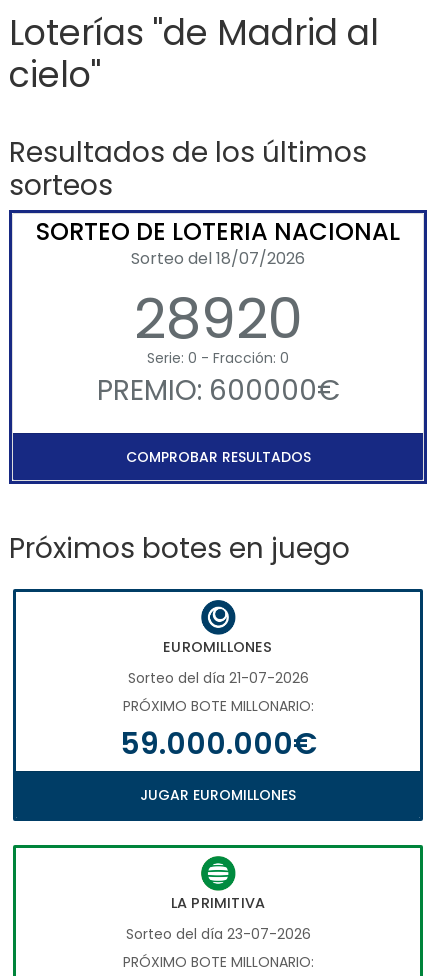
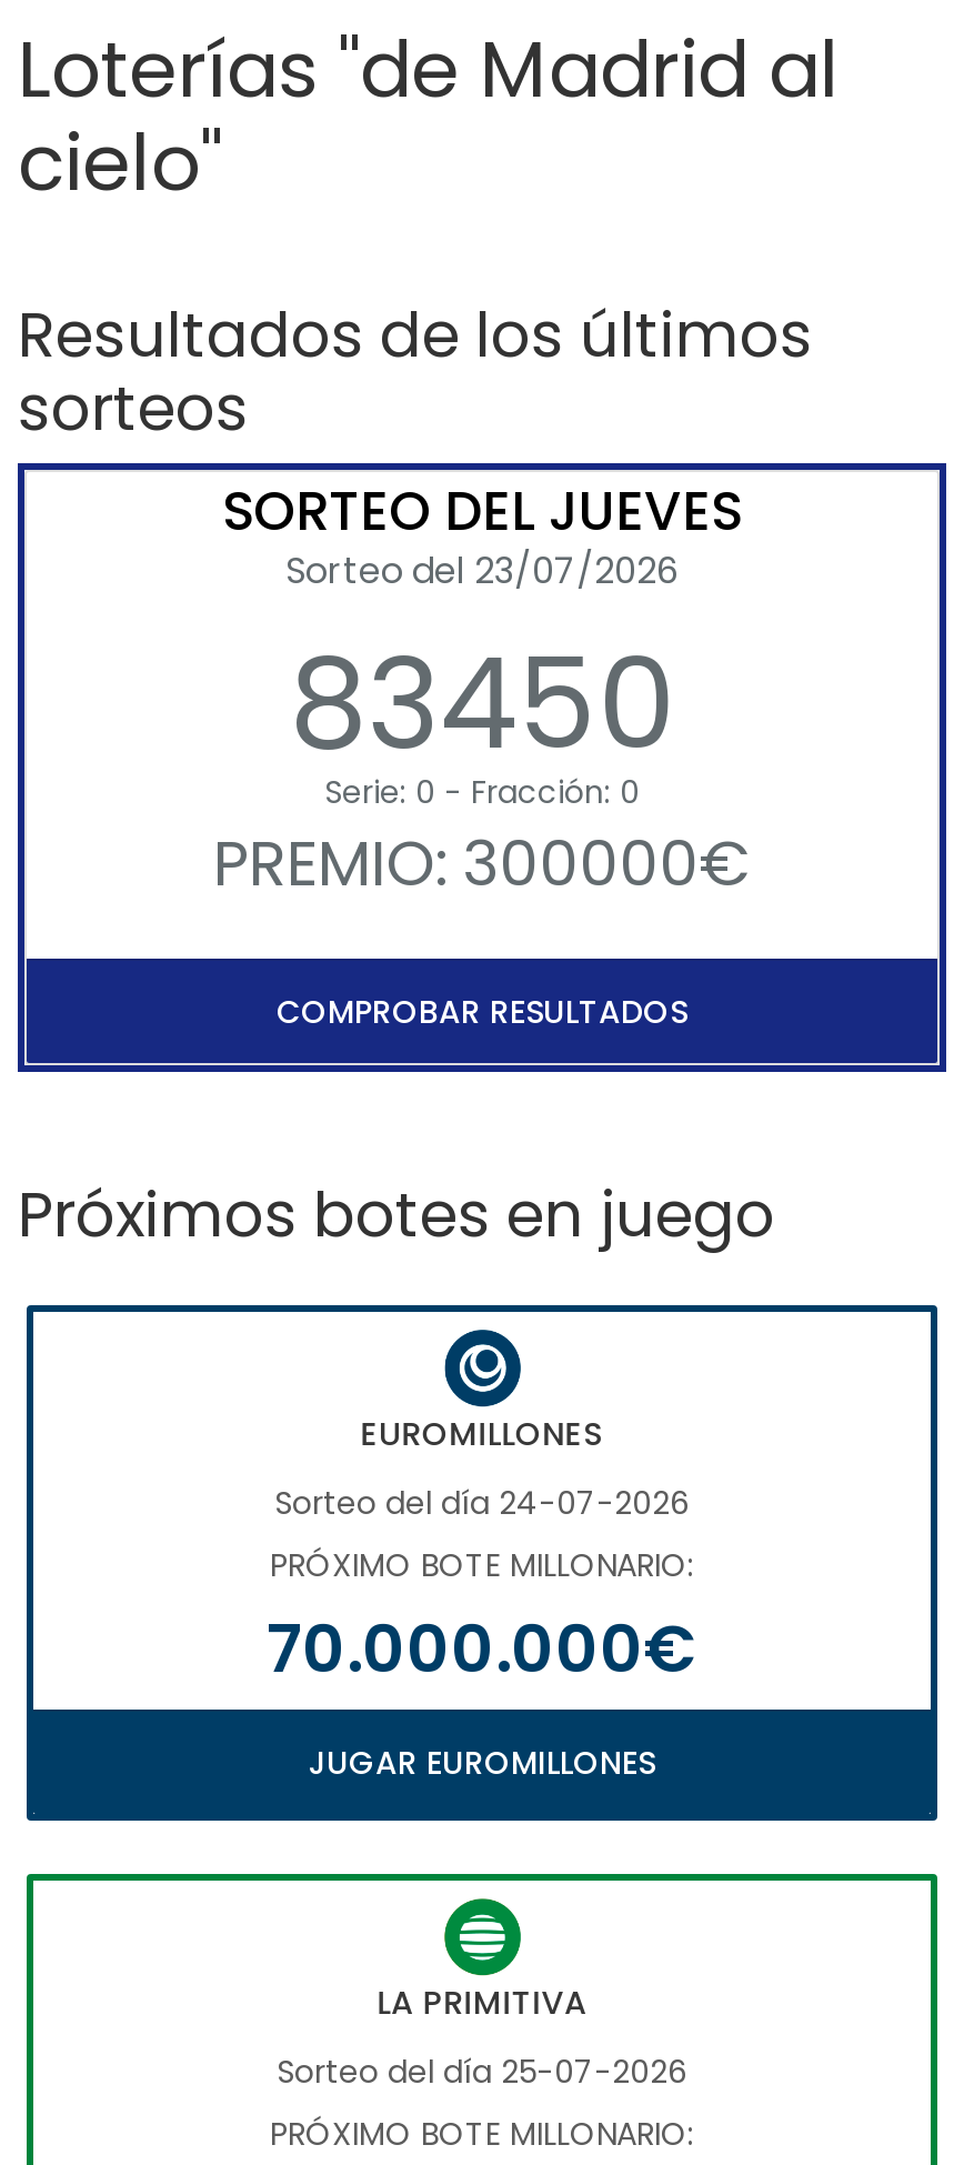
[36,215,400,358] SORTEO DE LOTERIA NACIONAL | Sorteo del 18/07/2026 | 28920 -> [222,474,742,792] SORTEO DEL JUEVES | Sorteo del 23/07/2026 | 83450
[96,371,339,410] PREMIO: 600000€ -> [213,820,751,907] PREMIO: 300000€
[127,668,308,688] Sorteo del día 21-07-2026 -> [274,1480,690,1524] Sorteo del día 24-07-2026
[119,723,316,764] 59.000.000€ -> [267,1602,697,1693] 70.000.000€
[125,924,310,944] Sorteo del día 23-07-2026 -> [277,2049,687,2093] Sorteo del día 25-07-2026

